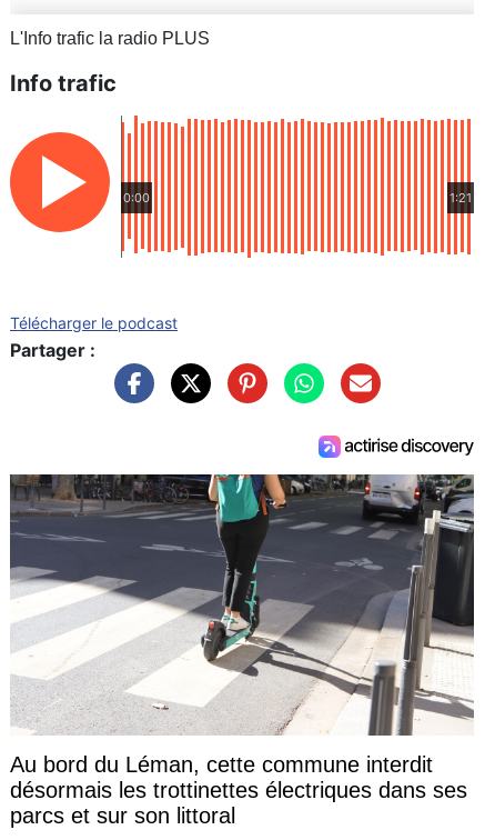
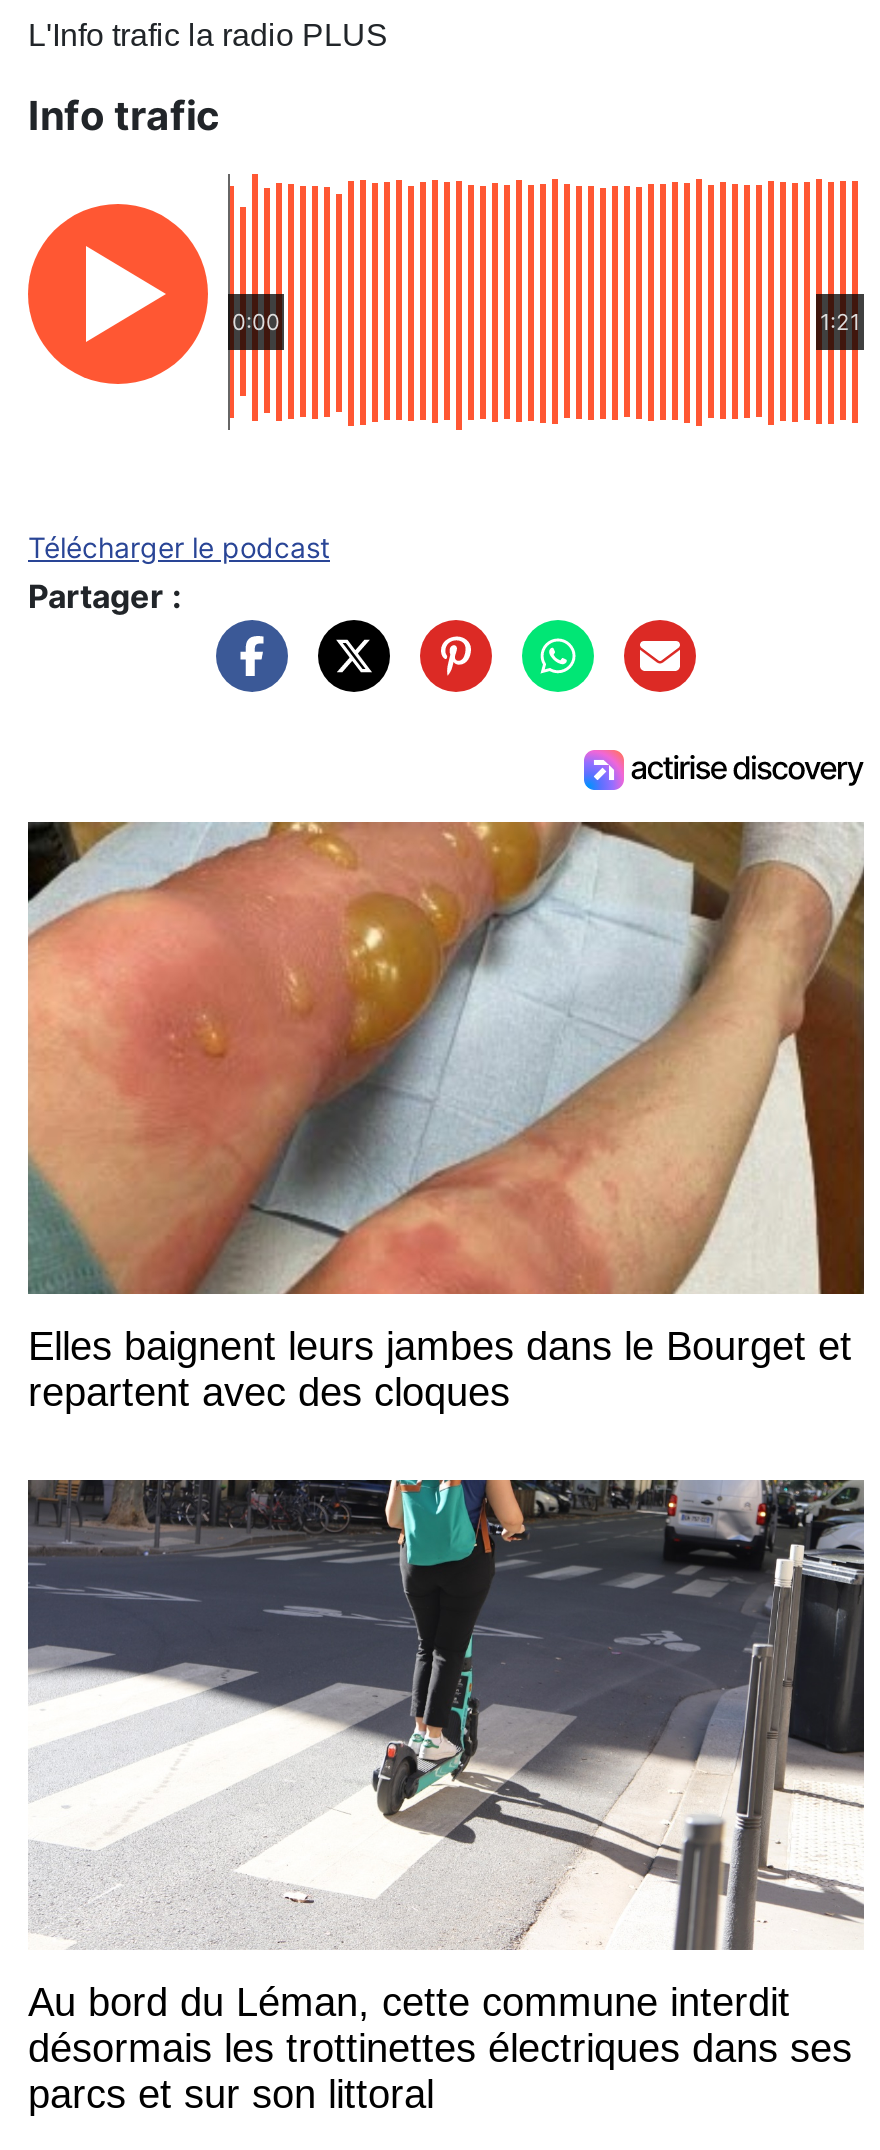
none -> [26,820,866,1413] [image] | Elles baignent leurs jambes dans le Bourget et | repartent avec des cloques

